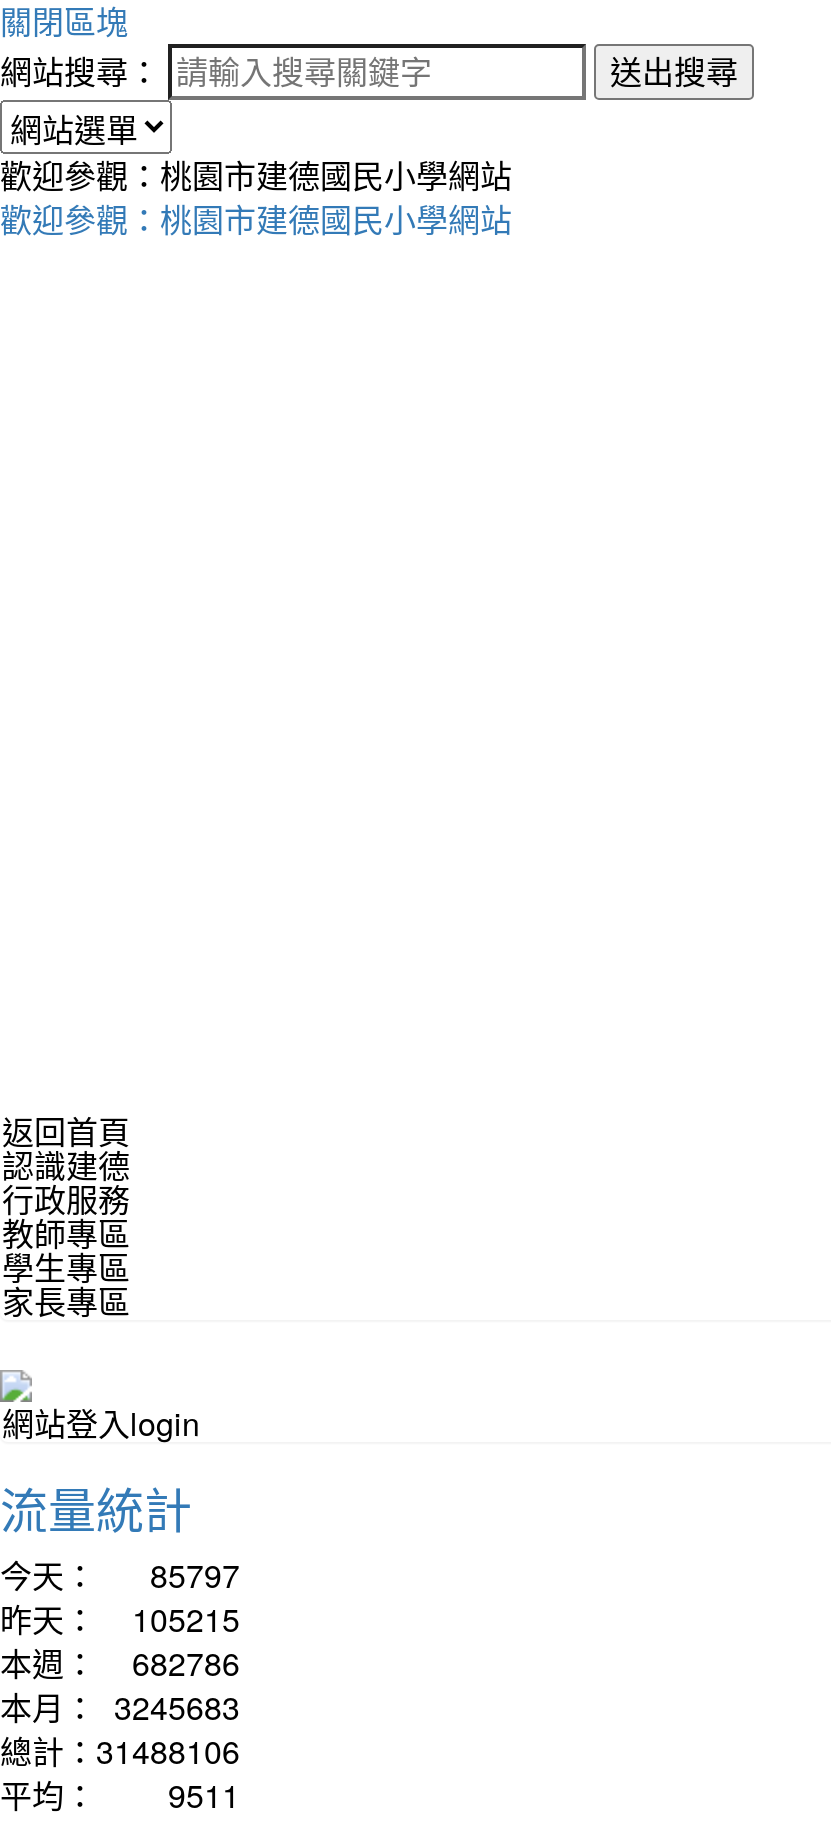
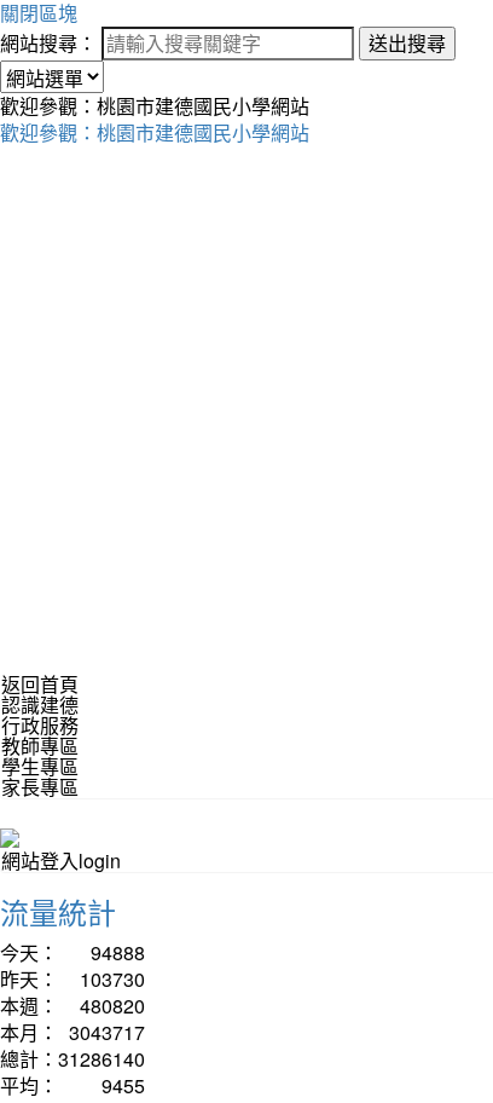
[0,1552,240,1598] 今天： 85797 -> [0,939,145,966] 今天： 94888
[0,1596,240,1642] 昨天： 105215 -> [0,965,145,993] 昨天： 103730
[0,1640,240,1686] 本週： 682786 -> [0,992,145,1020] 本週： 480820
[0,1684,240,1730] 本月： 3245683 -> [0,1018,145,1046] 本月： 3043717
[0,1728,240,1774] 總計：31488106 -> [0,1045,145,1073] 總計：31286140
[0,1772,240,1818] 平均： 9511 -> [0,1072,145,1099] 平均： 9455

